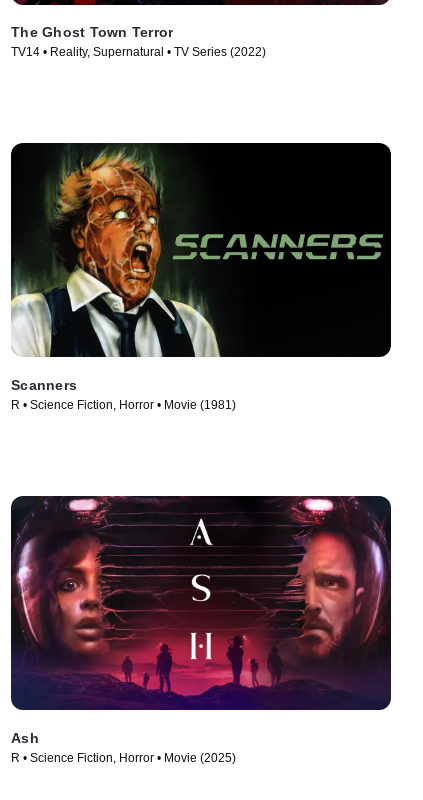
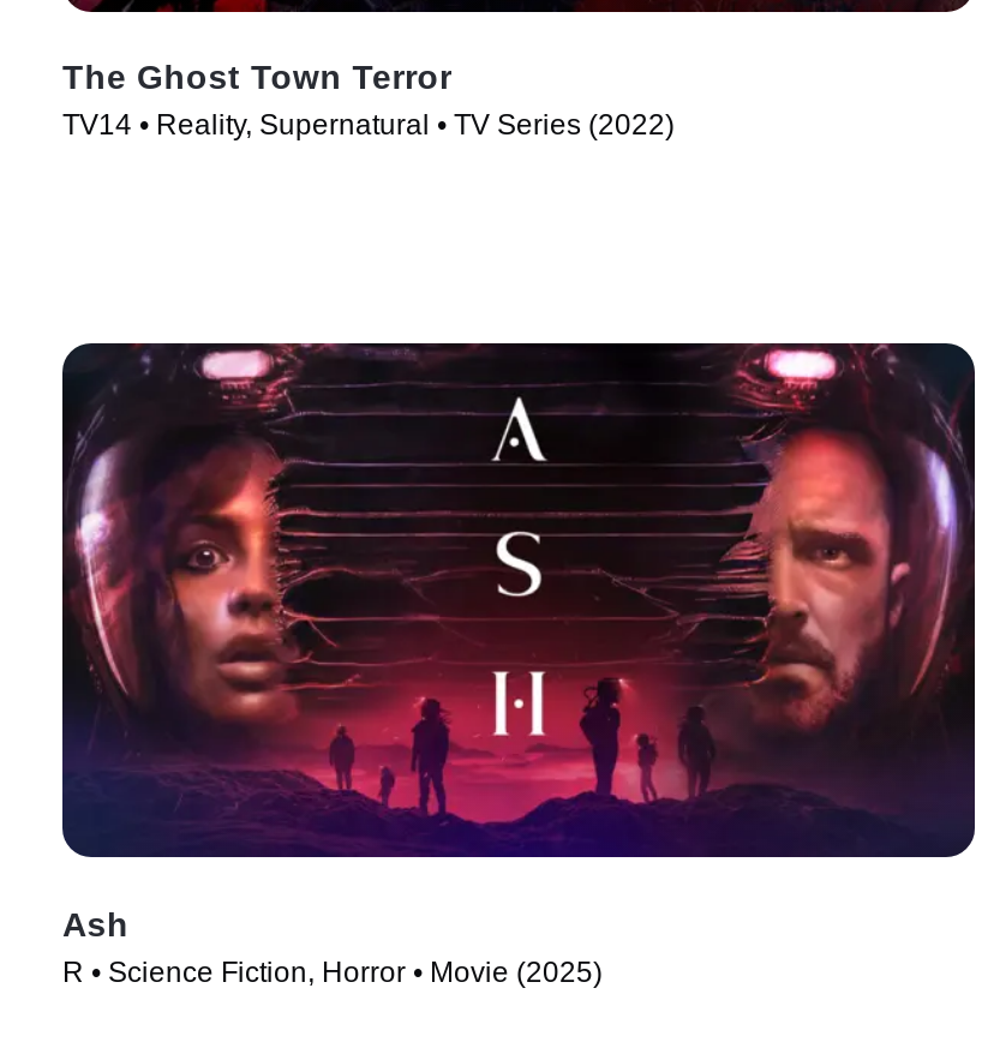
[10,142,391,412] [image] | Scanners | R • Science Fiction, Horror • Movie (1981) -> none

